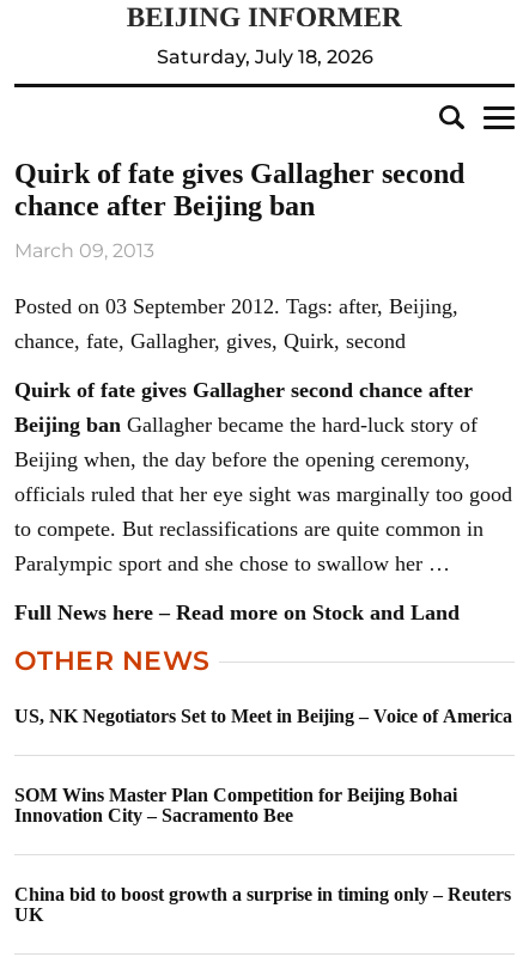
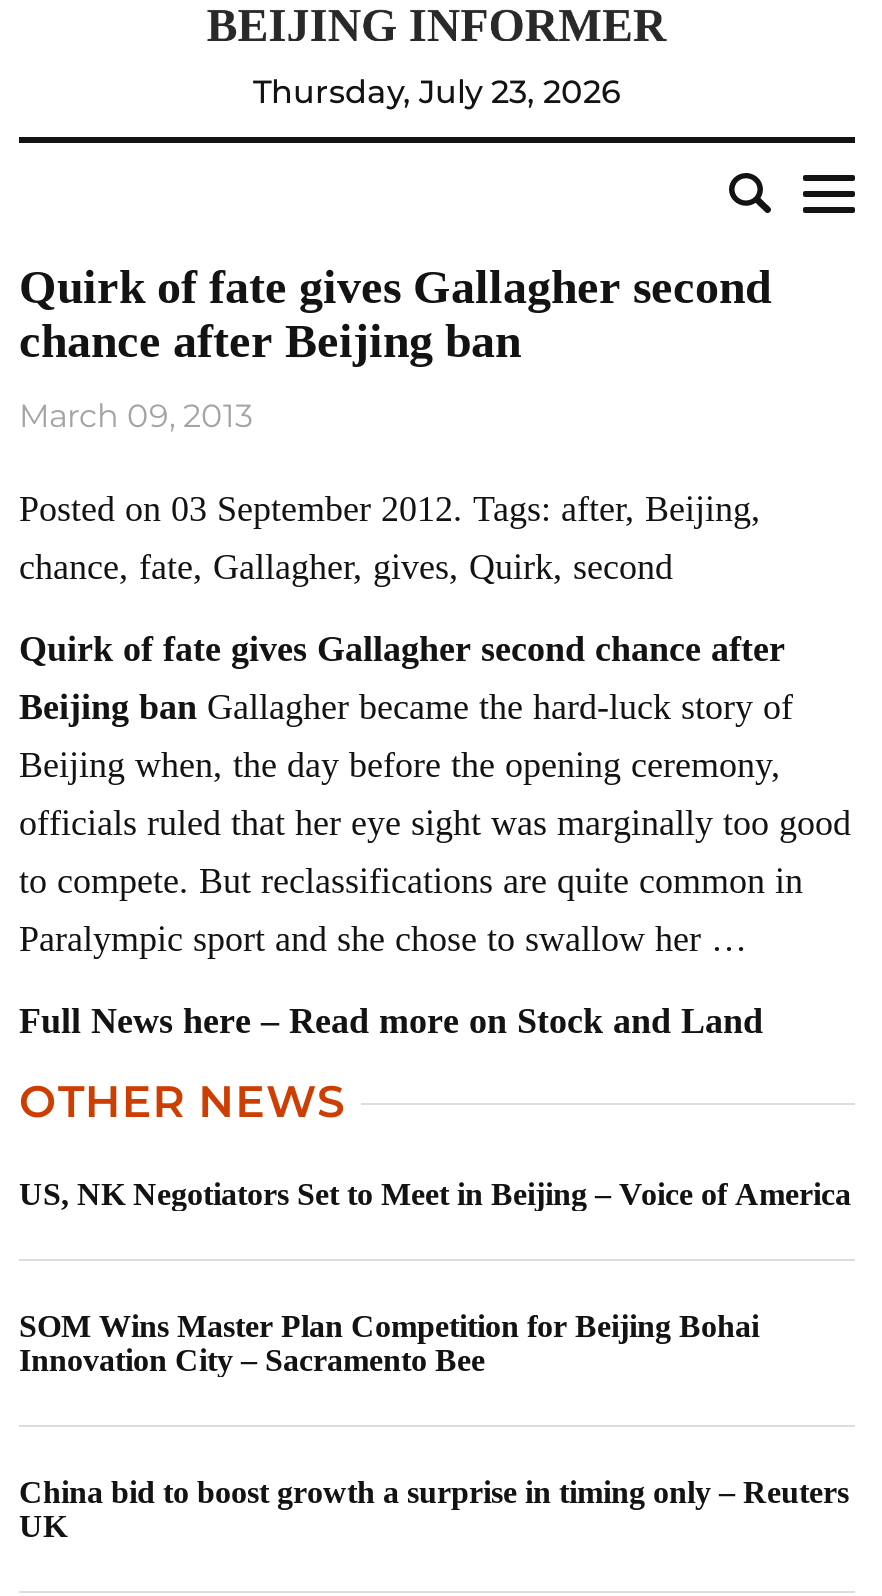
[156,45,373,68] Saturday, July 18, 2026 -> [253,73,621,111] Thursday, July 23, 2026

